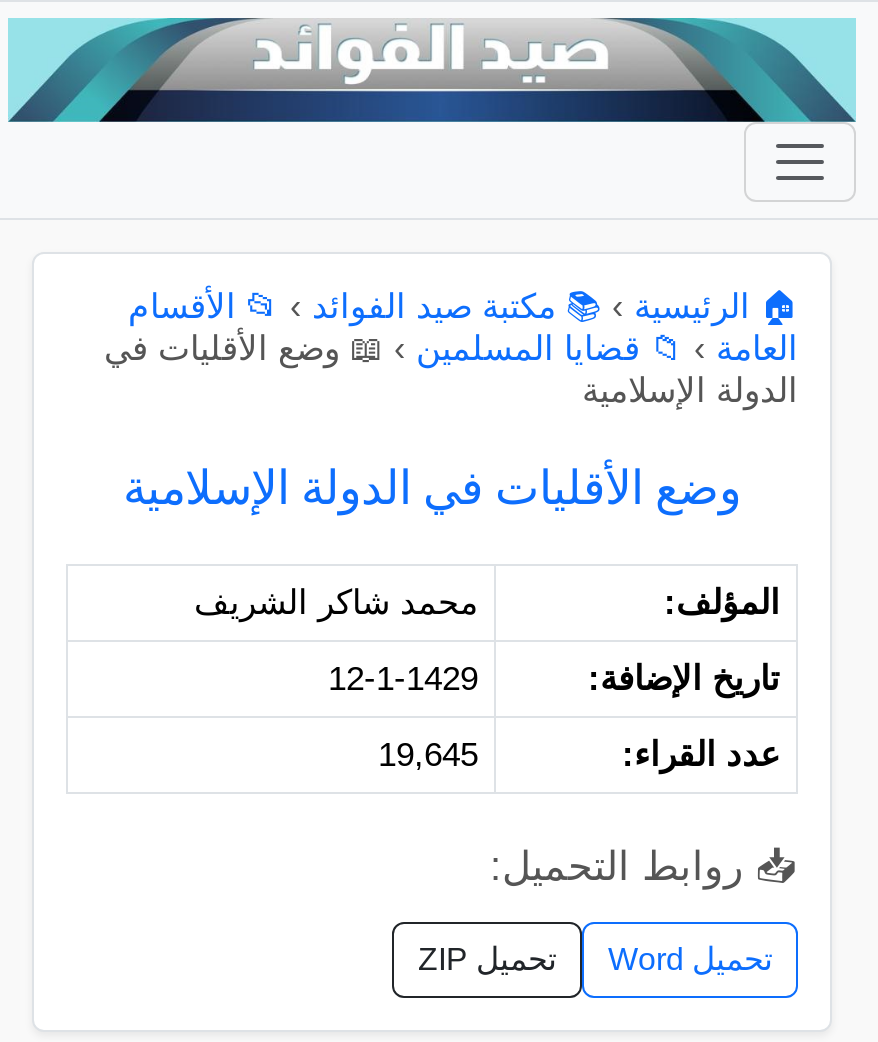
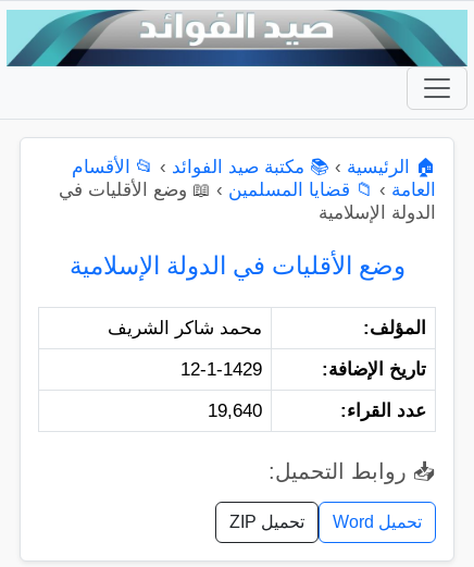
[378,736,478,774] 19,645 -> [208,401,262,421] 19,640

